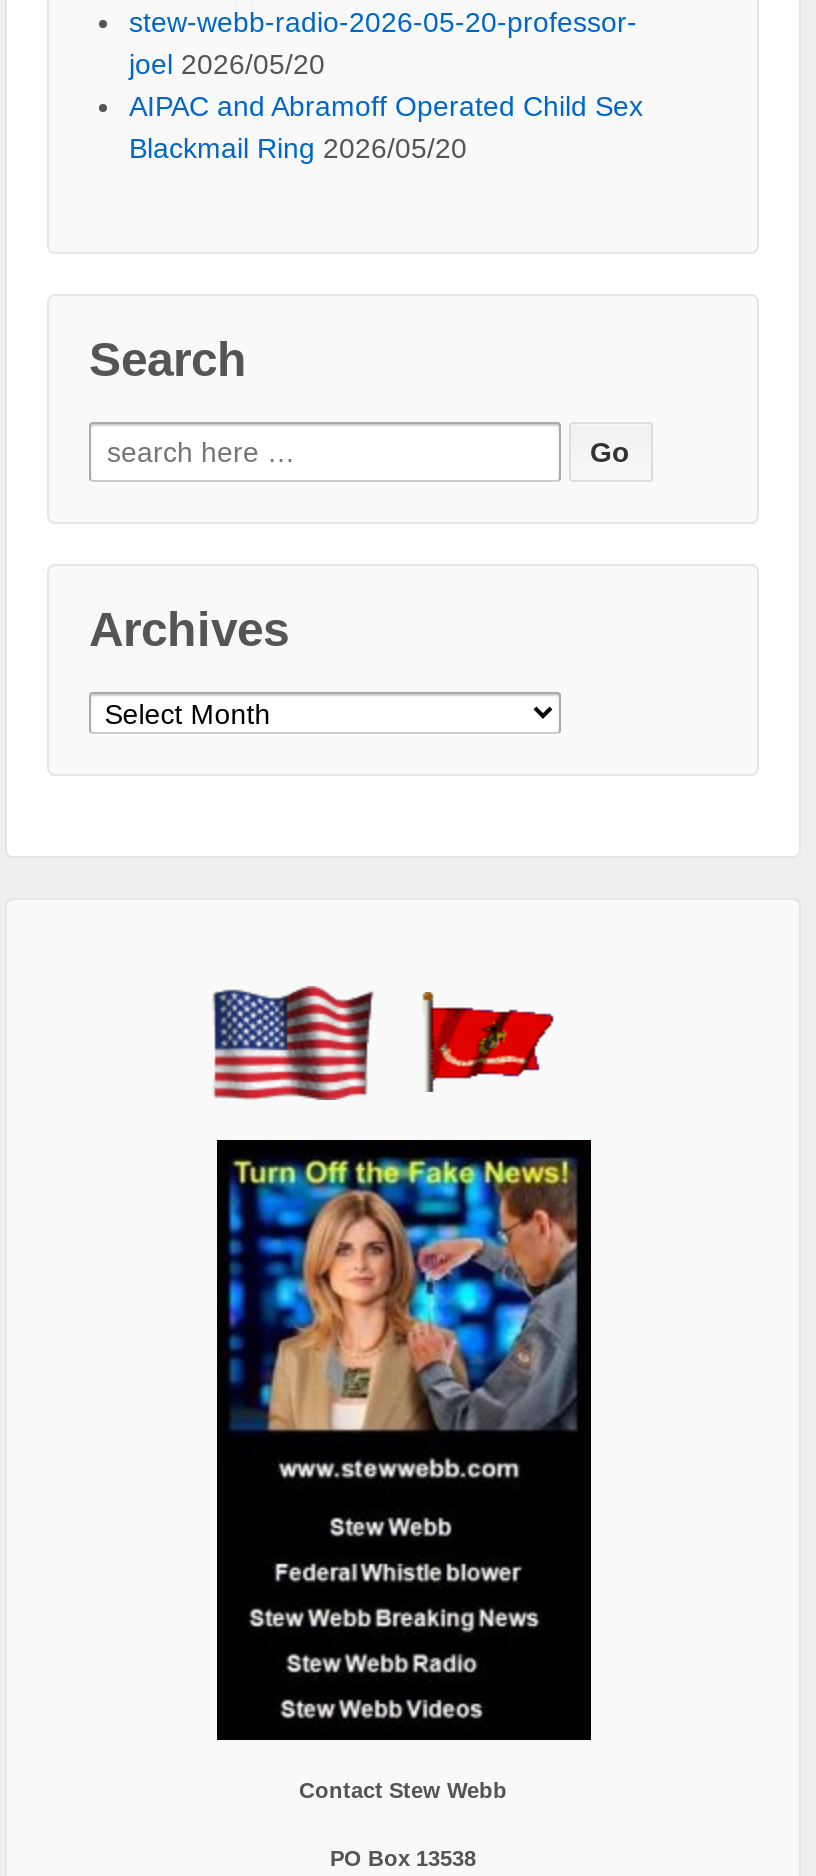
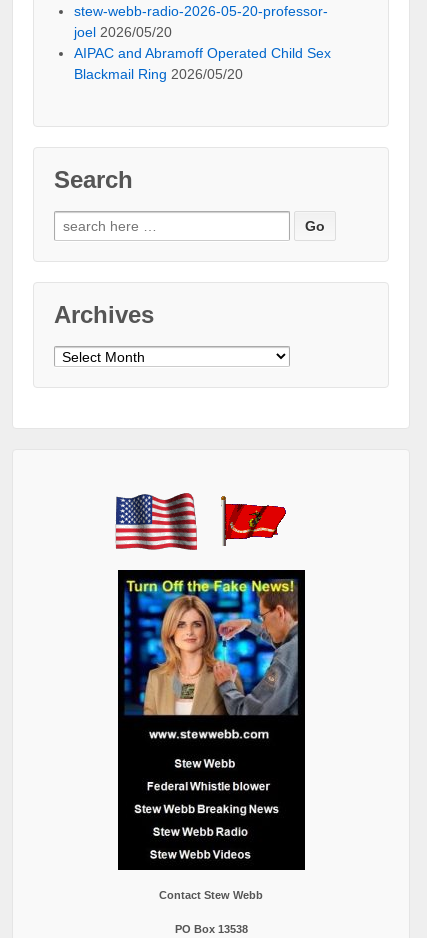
[213,984,375,1102] [image] -> [116,492,198,551] [image]

